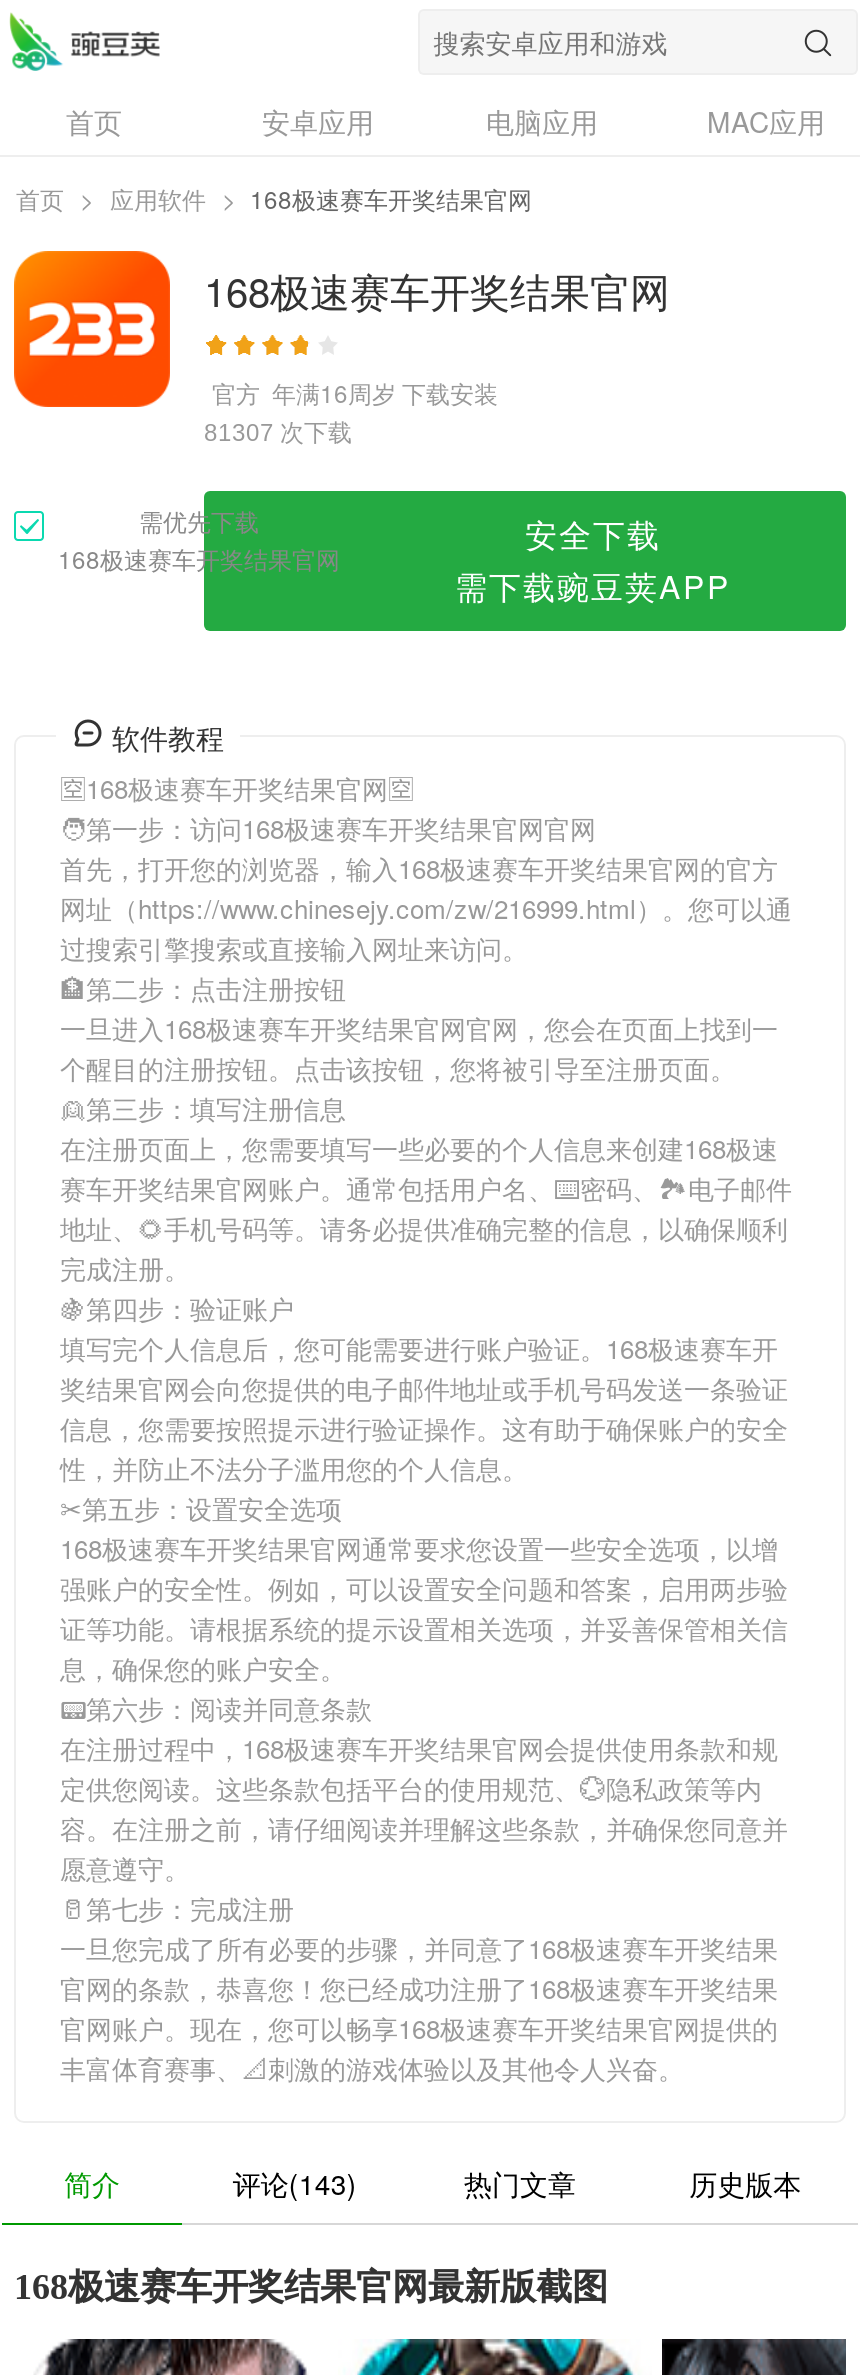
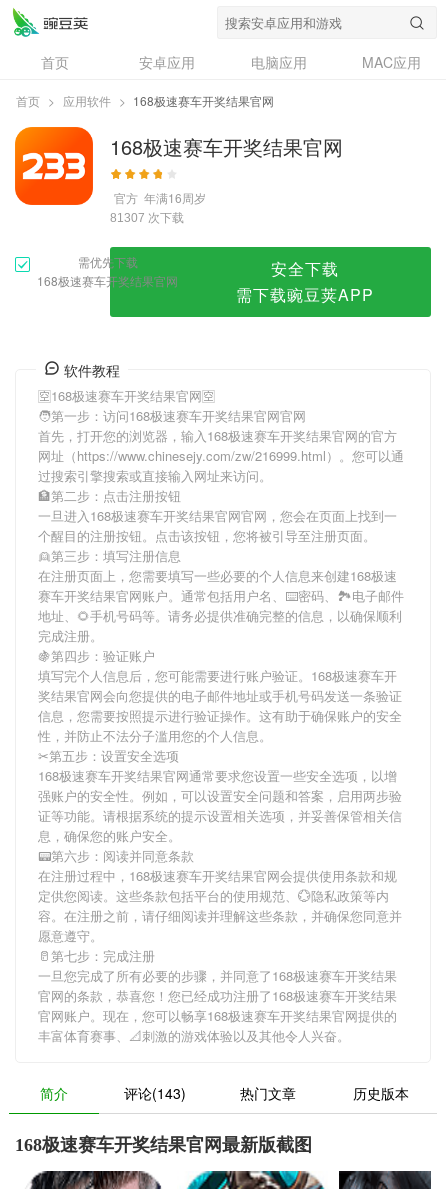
[212,375,498,409] 官方年满16周岁 下载安装 -> [114,189,206,206] 官方年满16周岁

